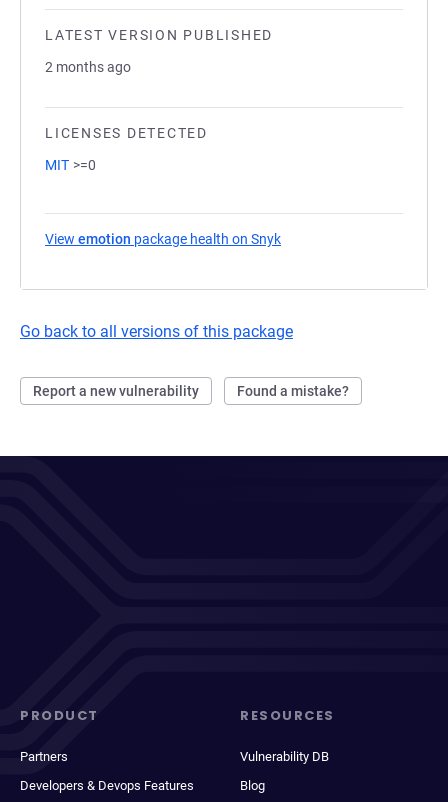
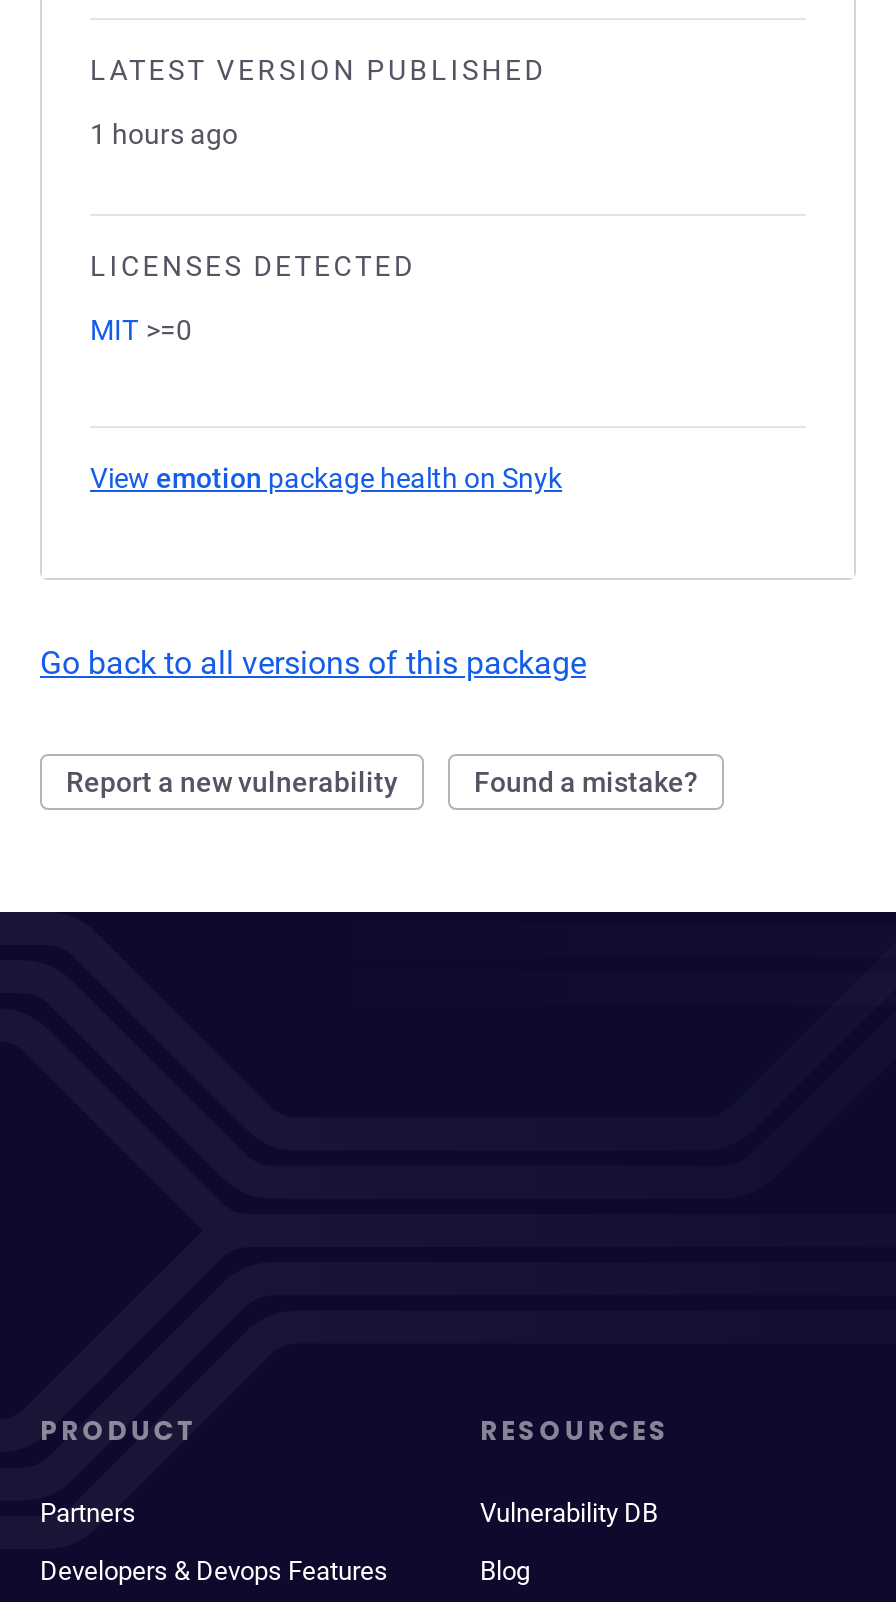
[45,59,131,75] 2 months ago -> [90,118,238,150] 1 hours ago

